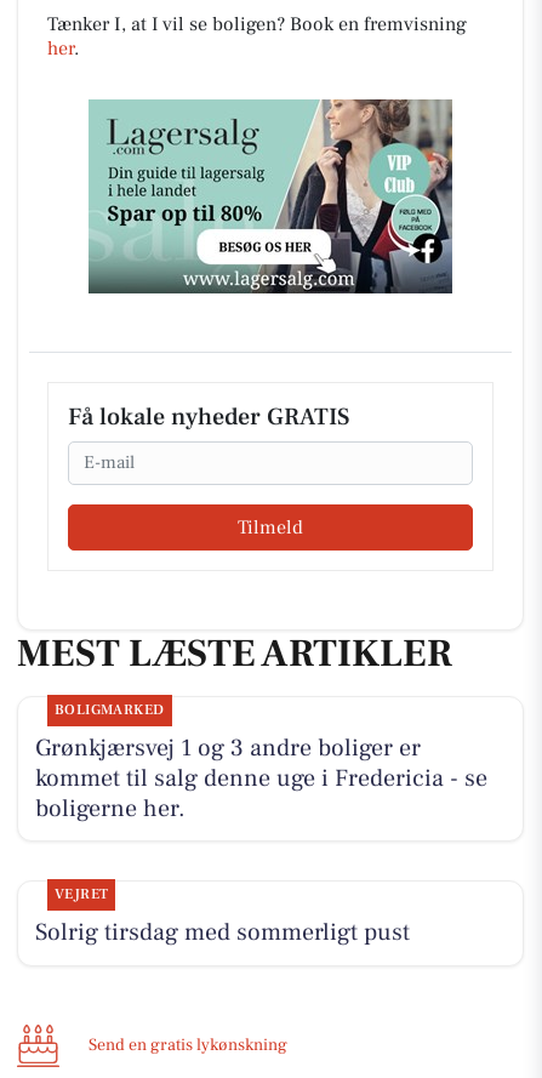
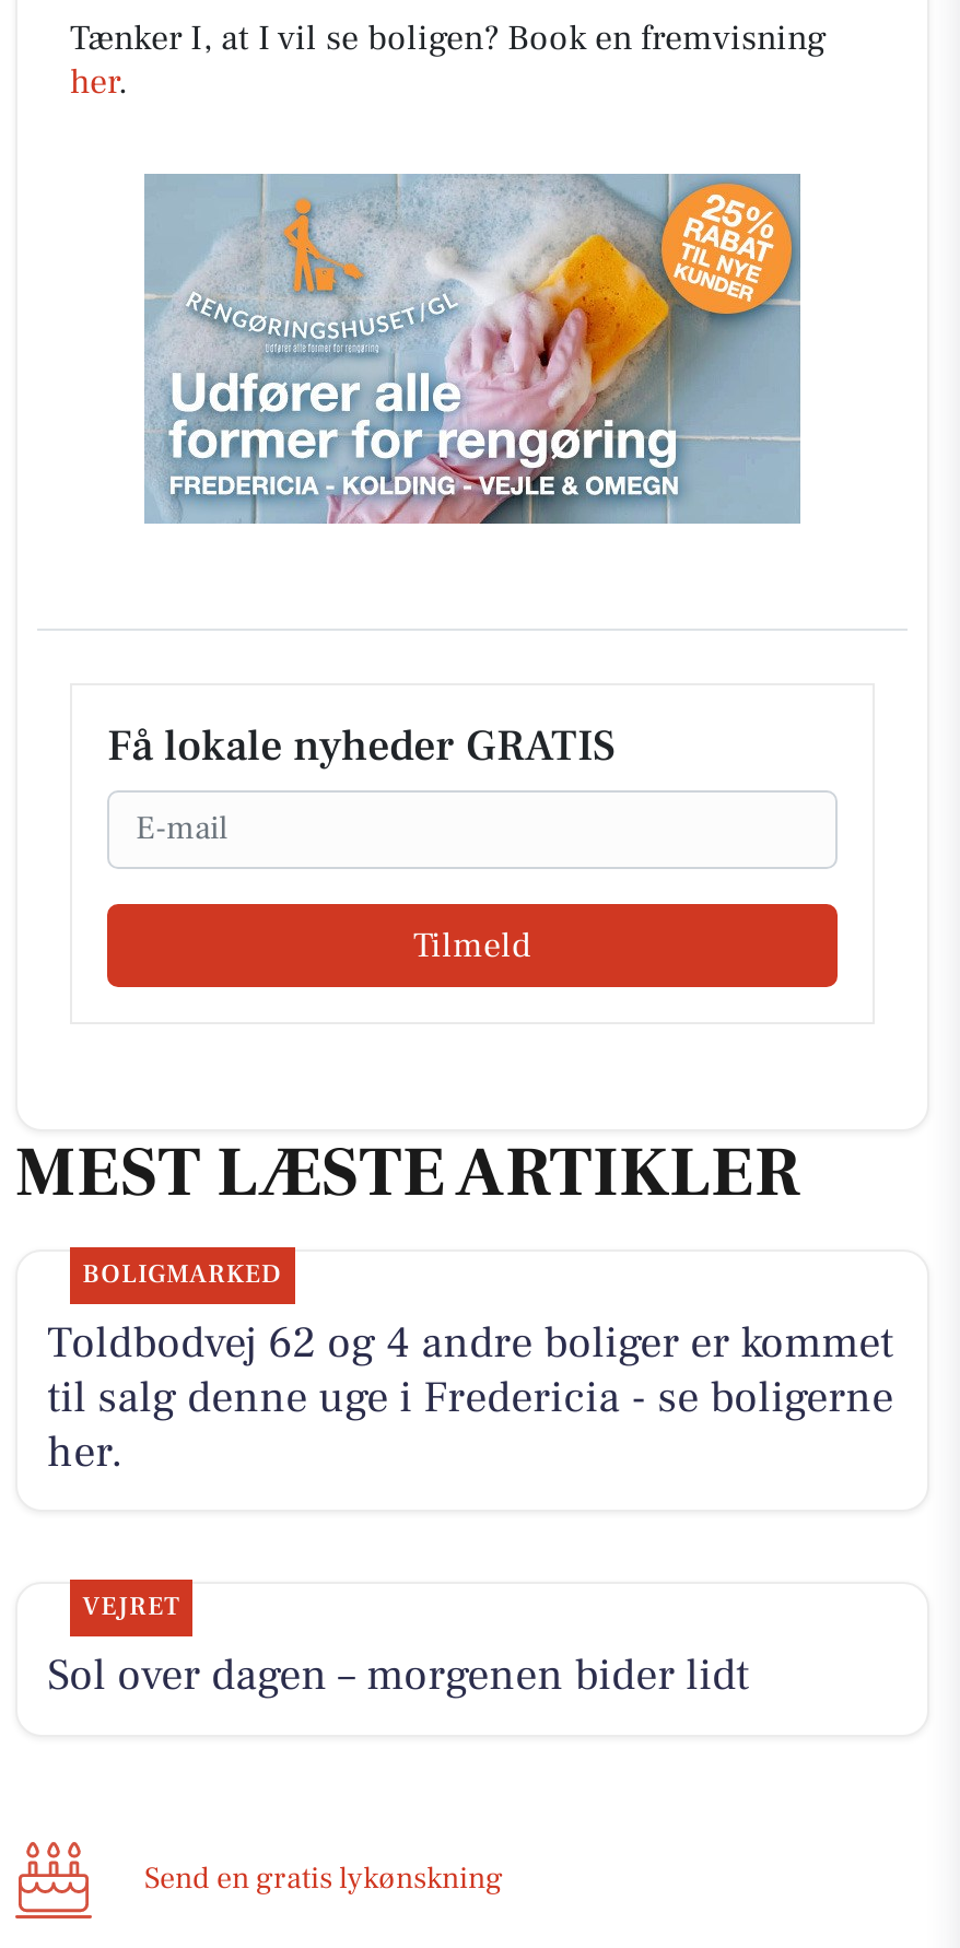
[89,98,453,295] [image] -> [147,174,803,526] [image]
[35,732,487,824] Grønkjærsvej 1 og 3 andre boliger er | kommet til salg denne uge i Fredericia - se | boligerne her. -> [47,1315,894,1481] Toldbodvej 62 og 4 andre boliger er kommet | til salg denne uge i Fredericia - se boligerne | her.
[35,917,409,948] Solrig tirsdag med sommerligt pust -> [47,1647,749,1704] Sol over dagen – morgenen bider lidt

